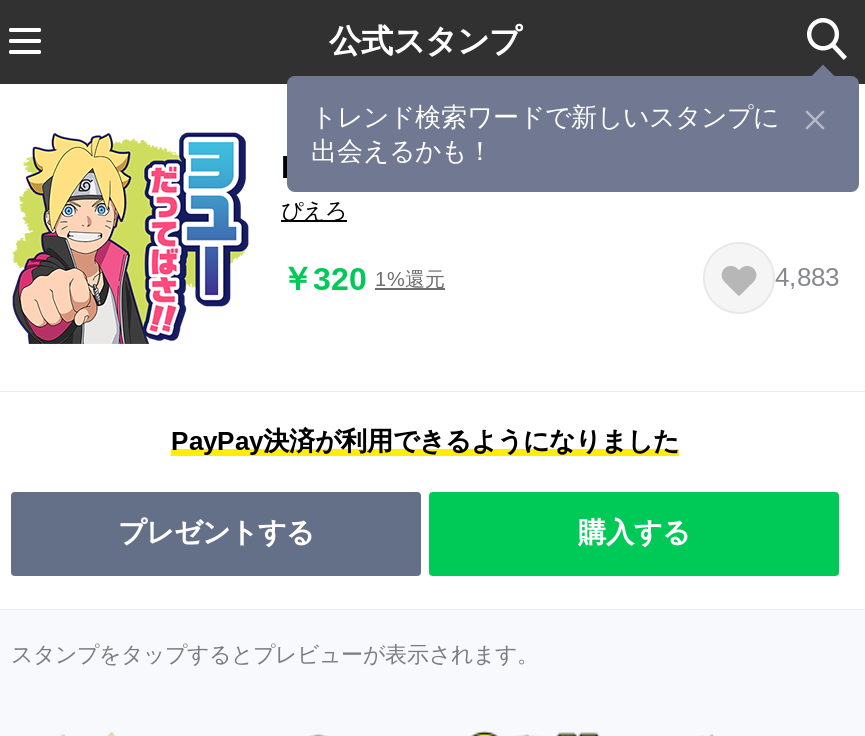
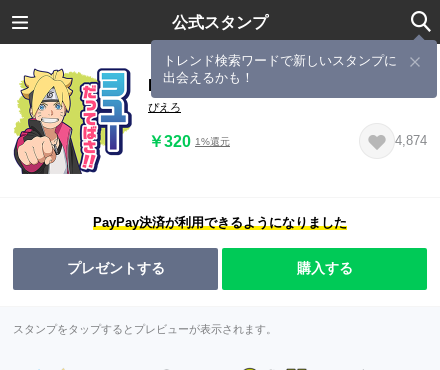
[775,262,839,292] 4,883 -> [395,133,427,148] 4,874

